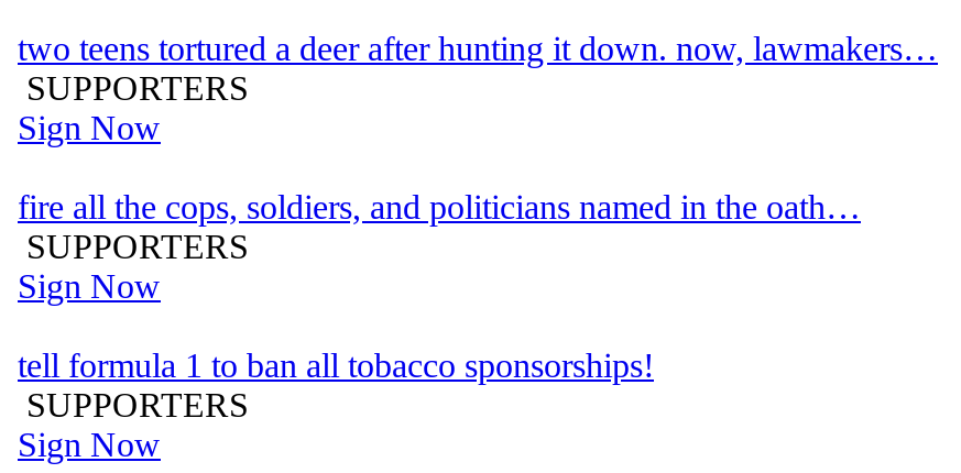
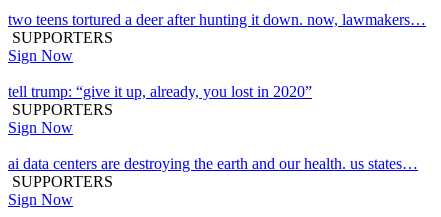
[18,188,861,226] fire all the cops, soldiers, and politicians named in the oath… -> [8,83,312,100] tell trump: “give it up, already, you lost in 2020”
[18,346,654,384] tell formula 1 to ban all tobacco sponsorships! -> [8,155,418,172] ai data centers are destroying the earth and our health. us states…

